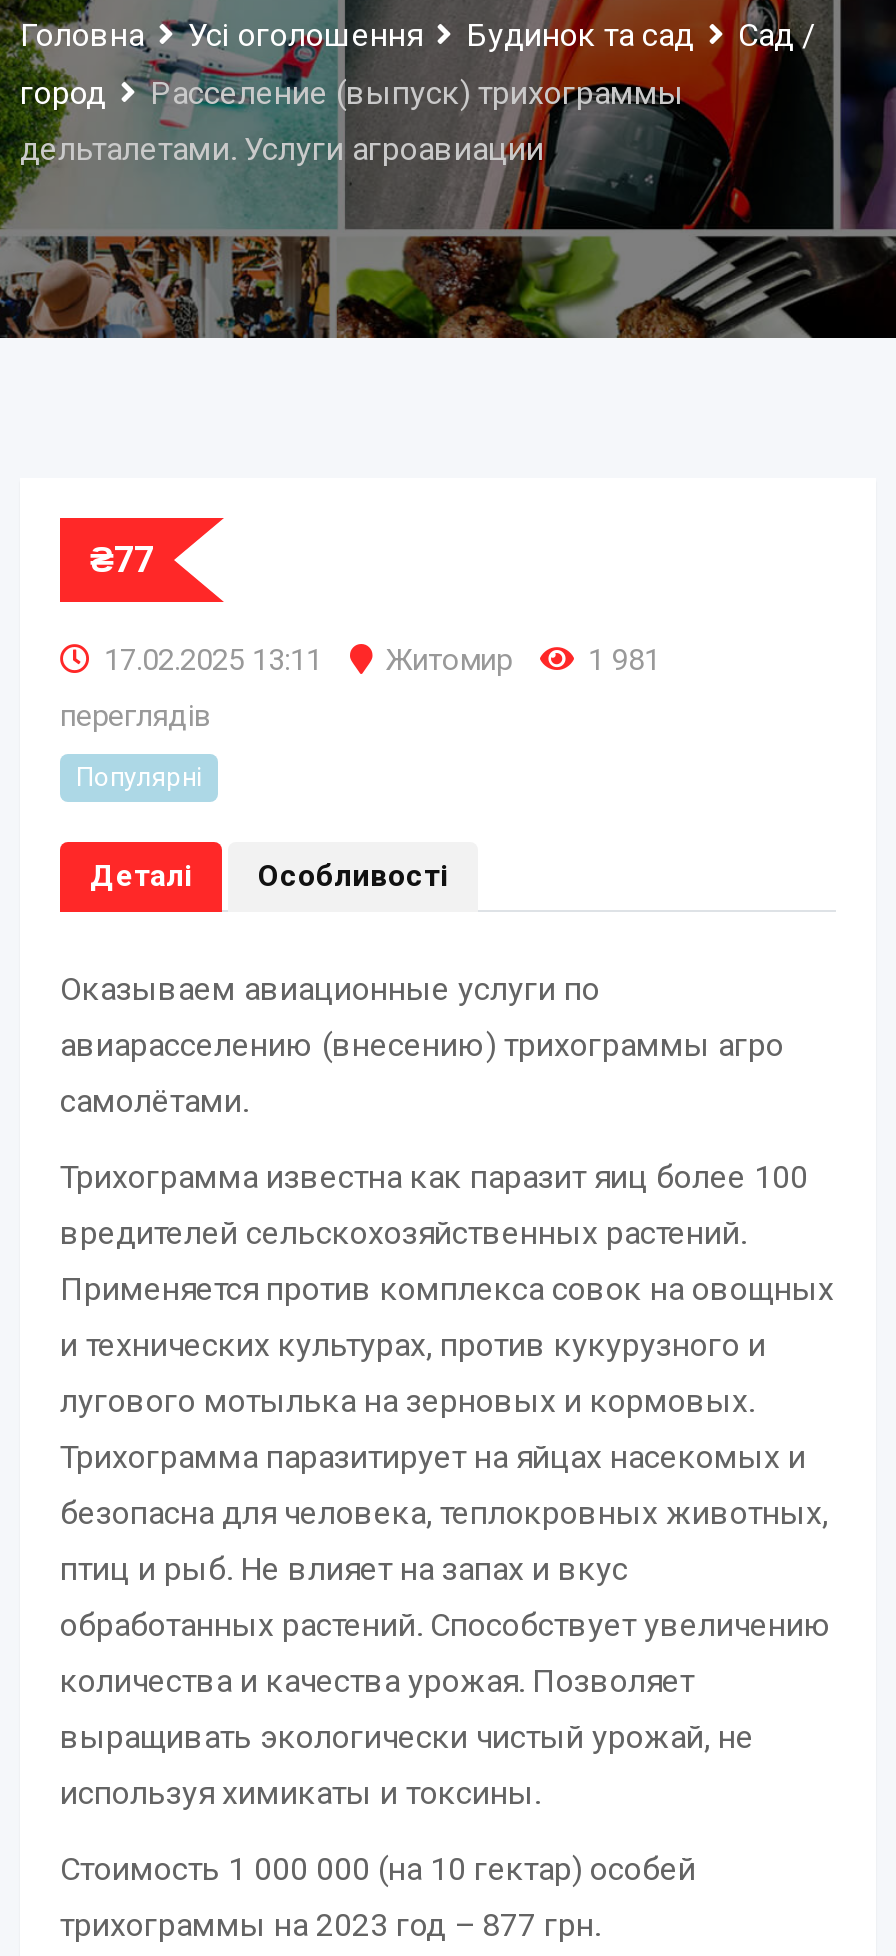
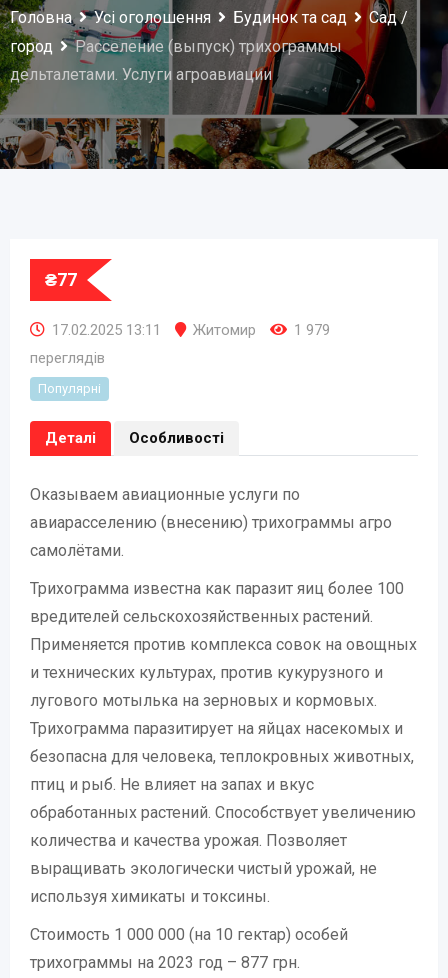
[588,642,660,678] 1 981 -> [294,321,330,339] 1 979

